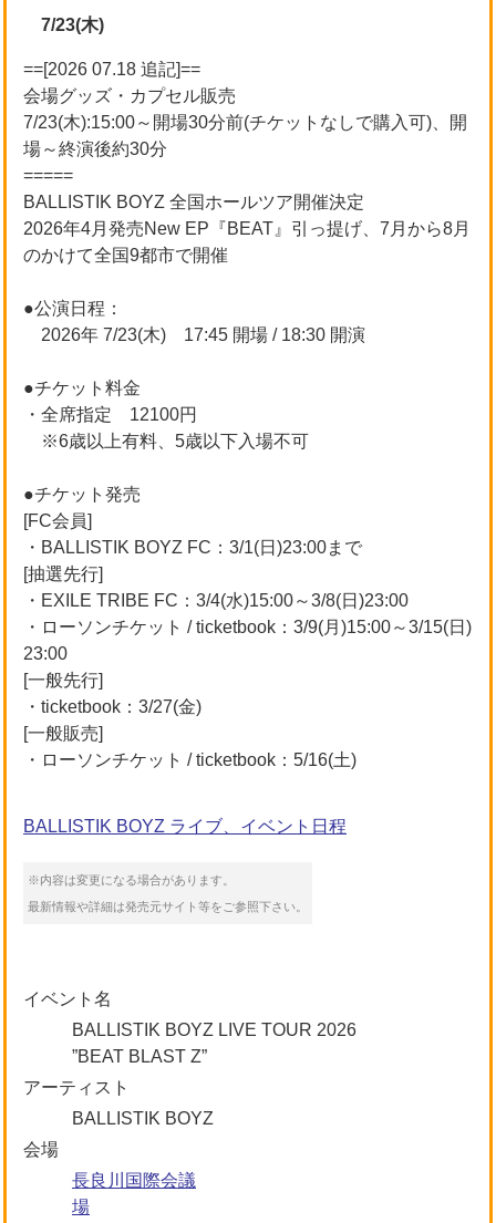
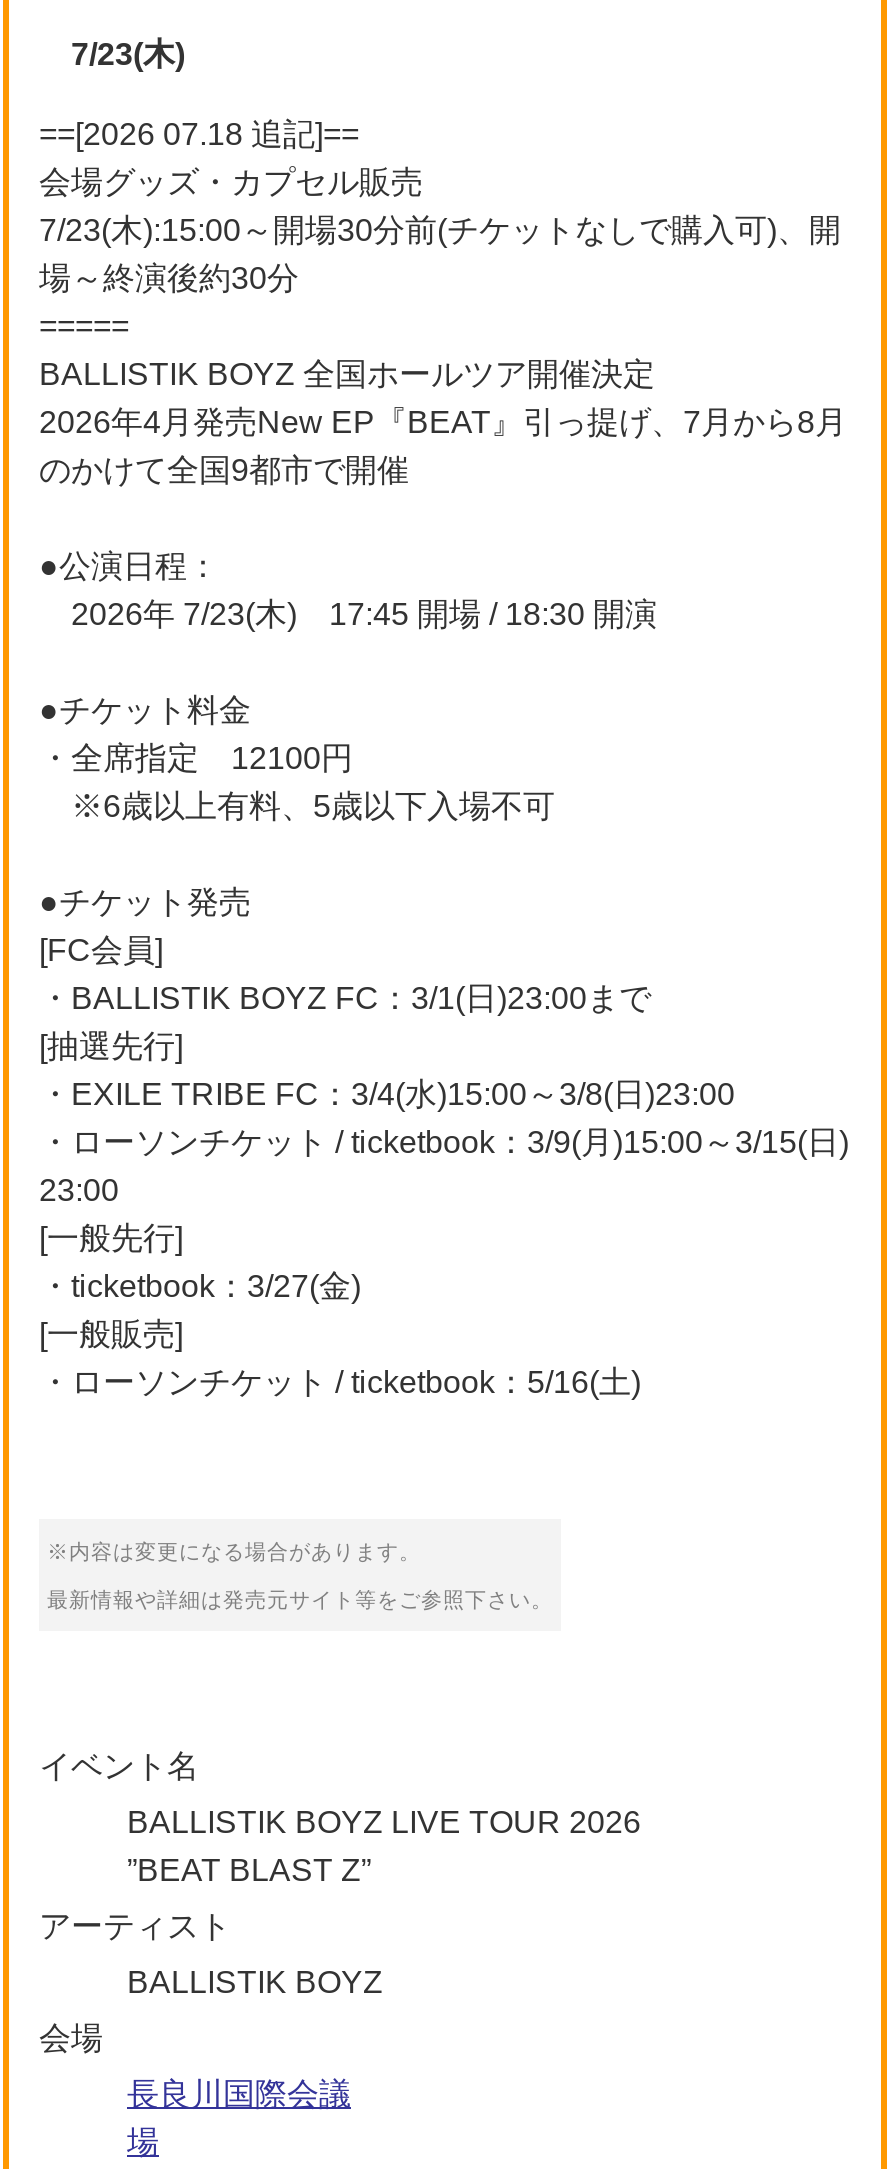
[23,817,347,836] BALLISTIK BOYZ ライブ、イベント日程 -> none

